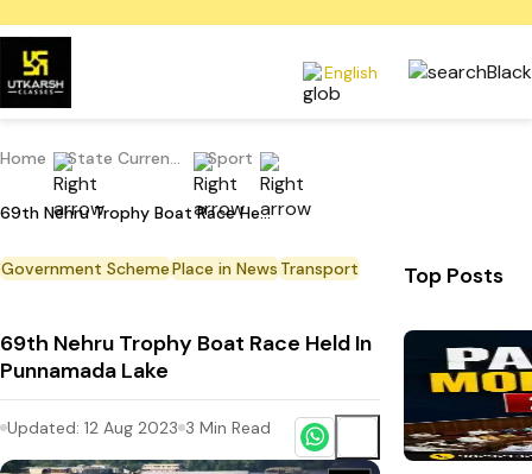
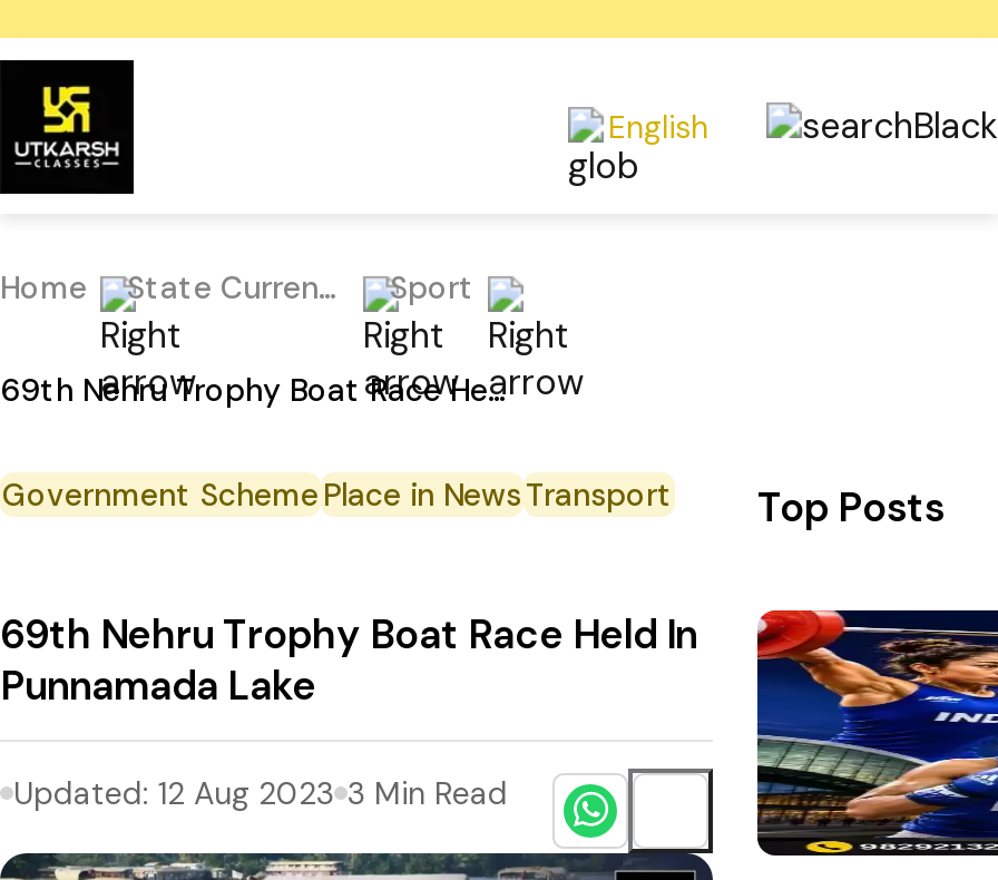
[403,329,528,457] [image] -> [755,608,991,849] [image]

